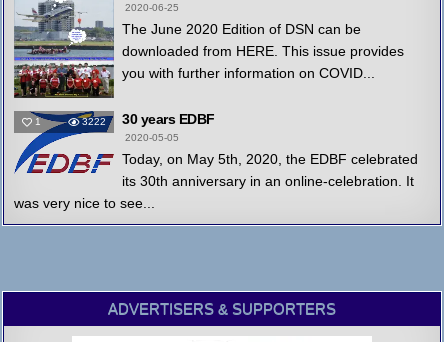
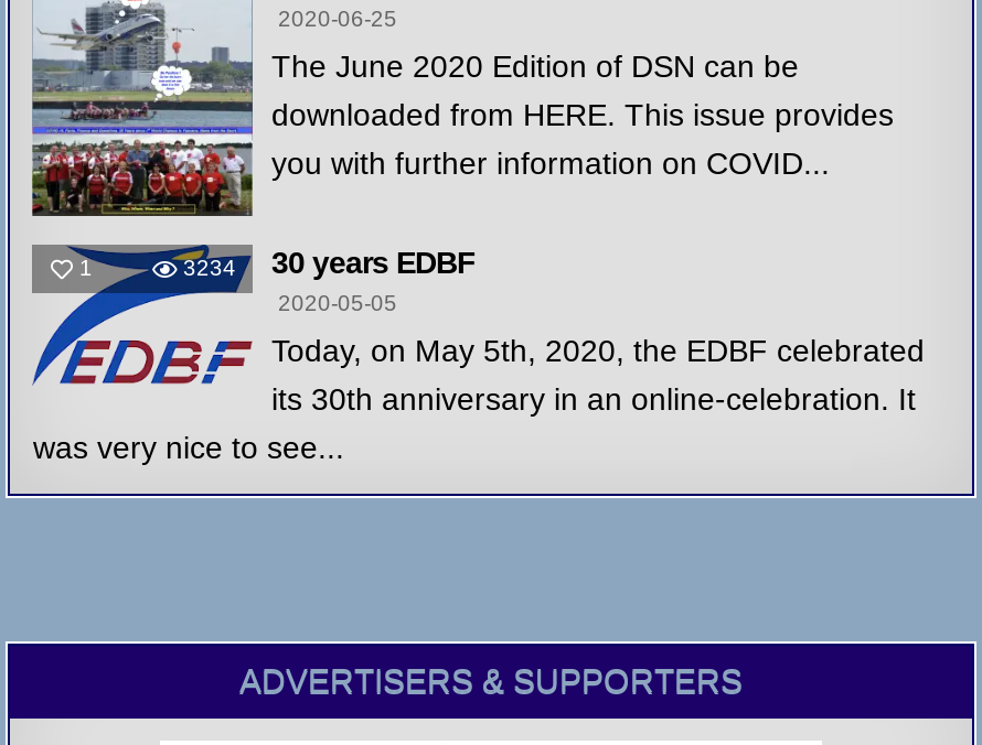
[82,111,215,127] 3222 30 years EDBF -> [183,245,476,280] 3234 30 years EDBF

